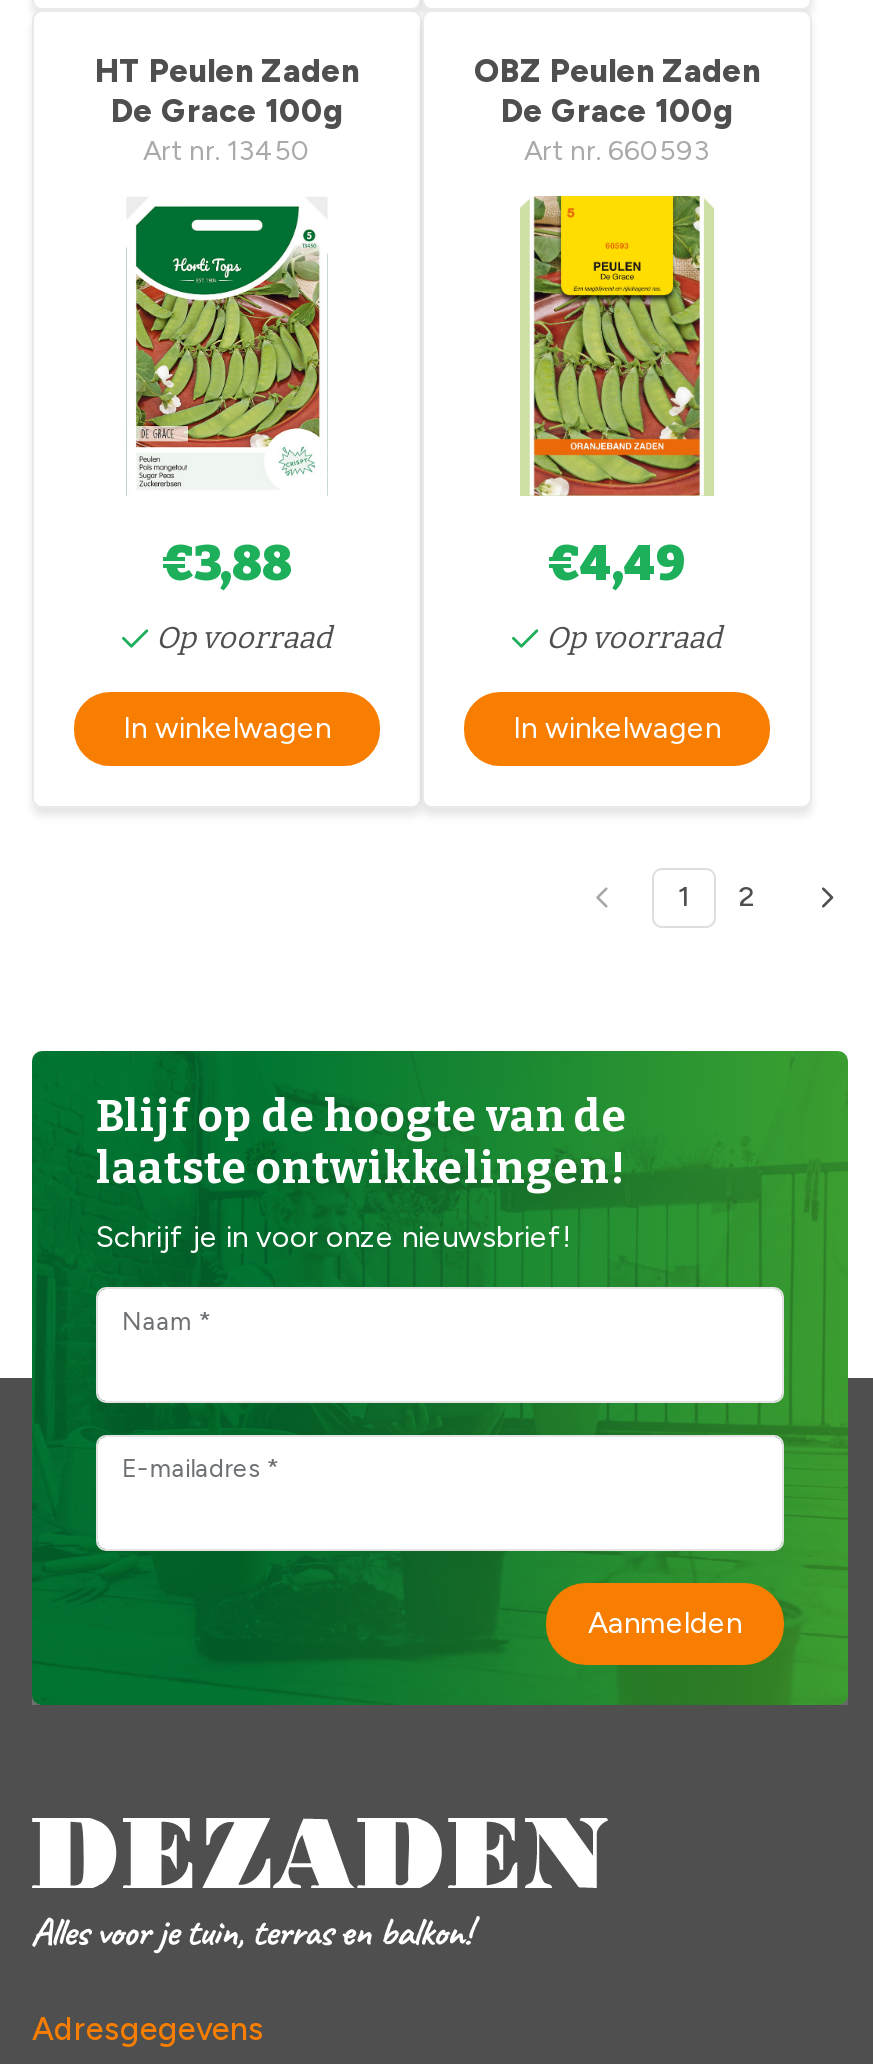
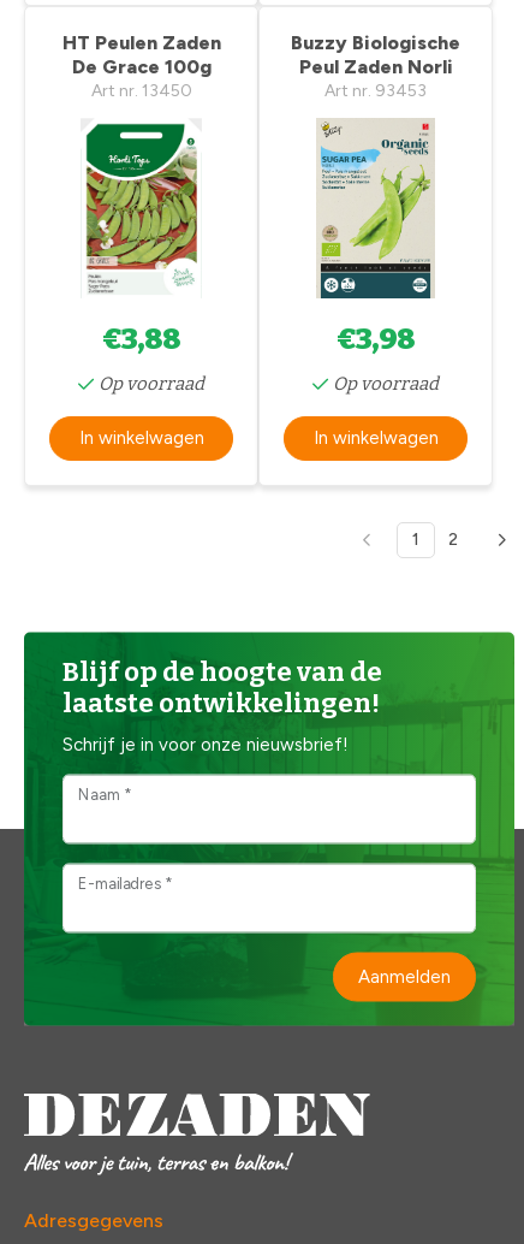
[474,52,760,168] OBZ Peulen Zaden | De Grace 100g | Art nr. 660593 -> [291,31,460,101] Buzzy Biologische | Peul Zaden Norli | Art nr. 93453
[522,194,714,592] [image] | €4,49 -> [317,118,435,356] [image] | €3,98

